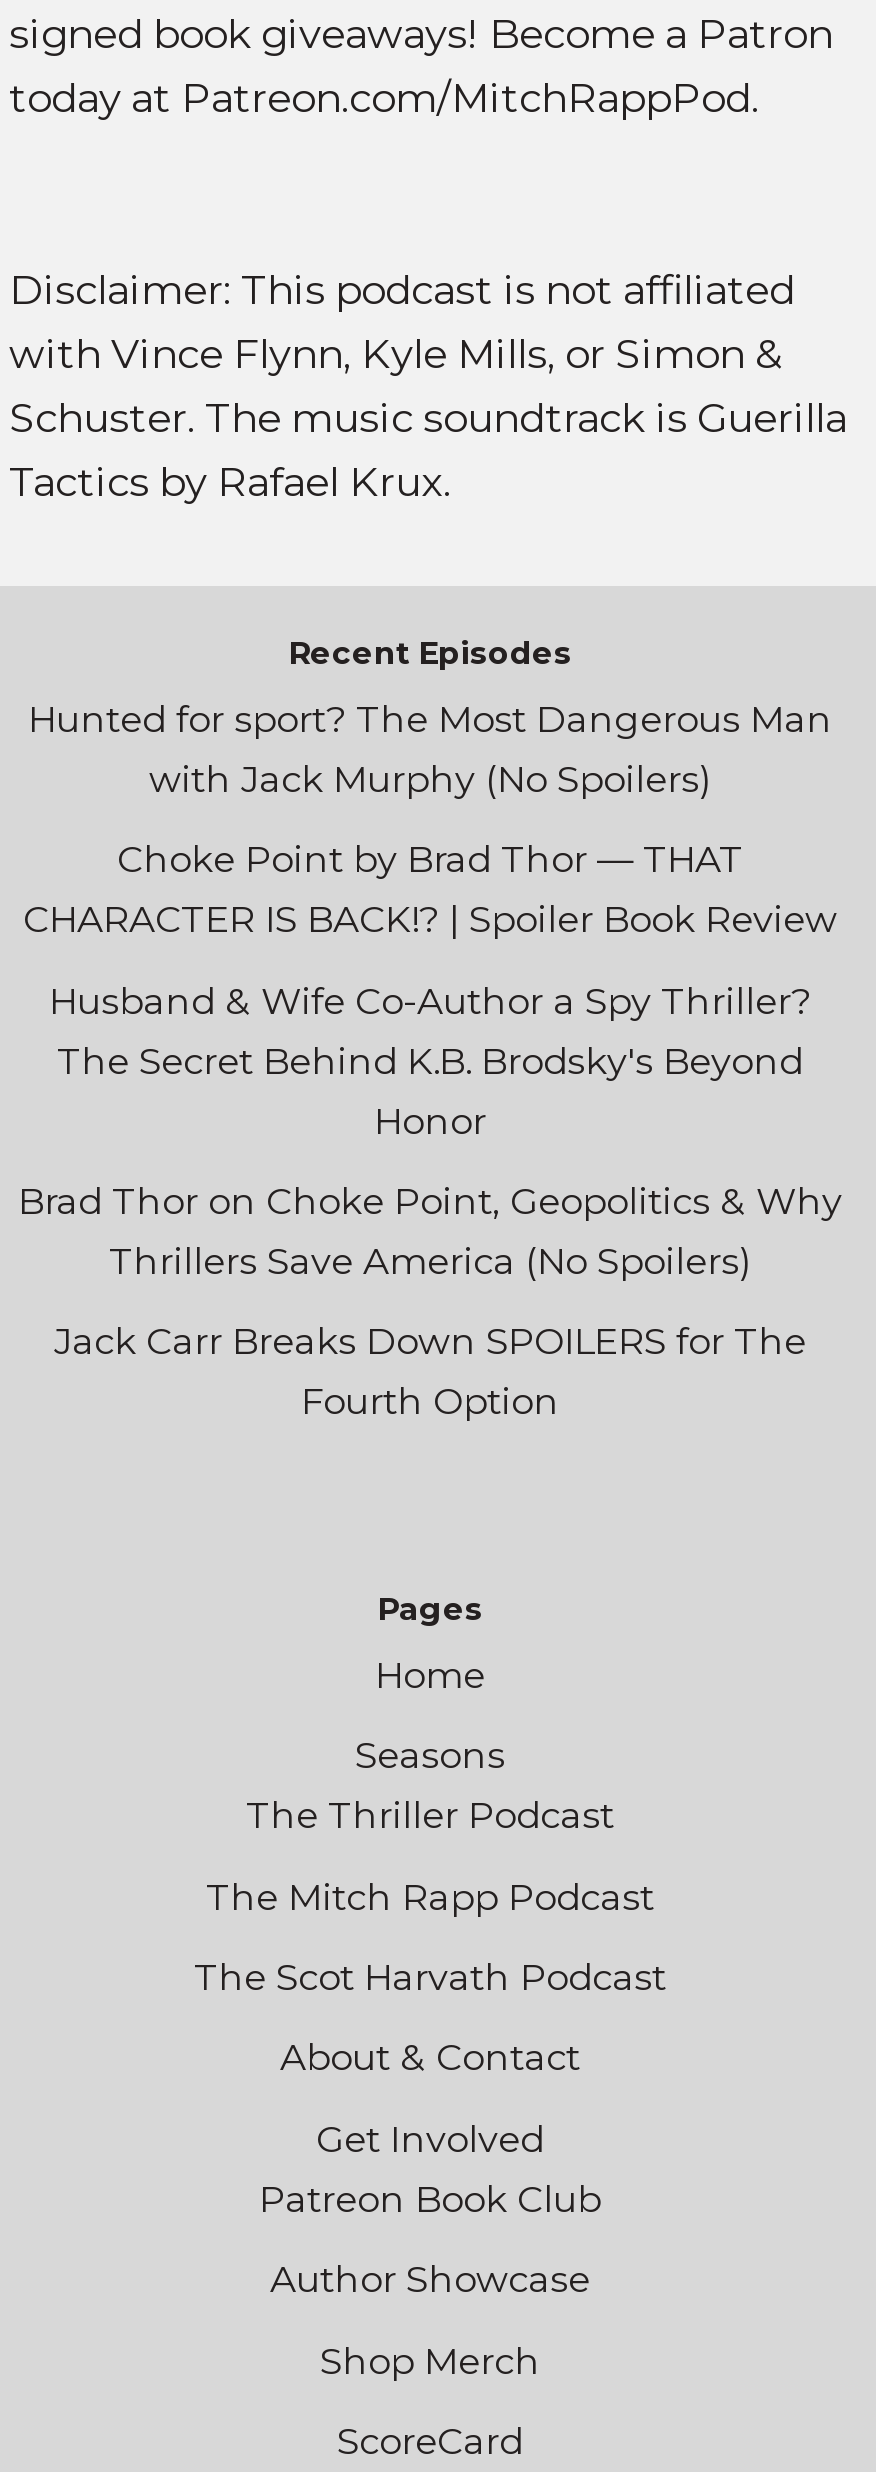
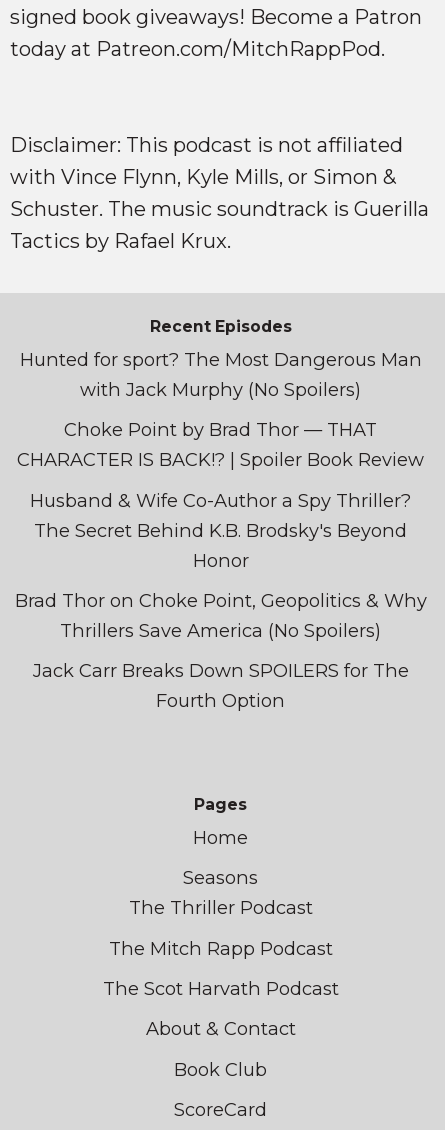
[259,2116,601,2383] Get Involved | Patreon Book Club | Author Showcase | Shop Merch -> [174,1058,267,1081] Book Club

